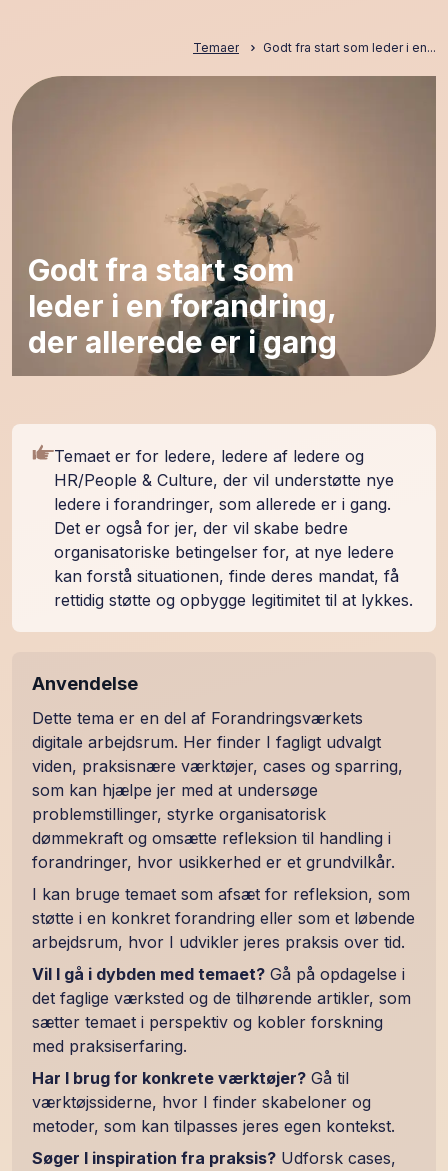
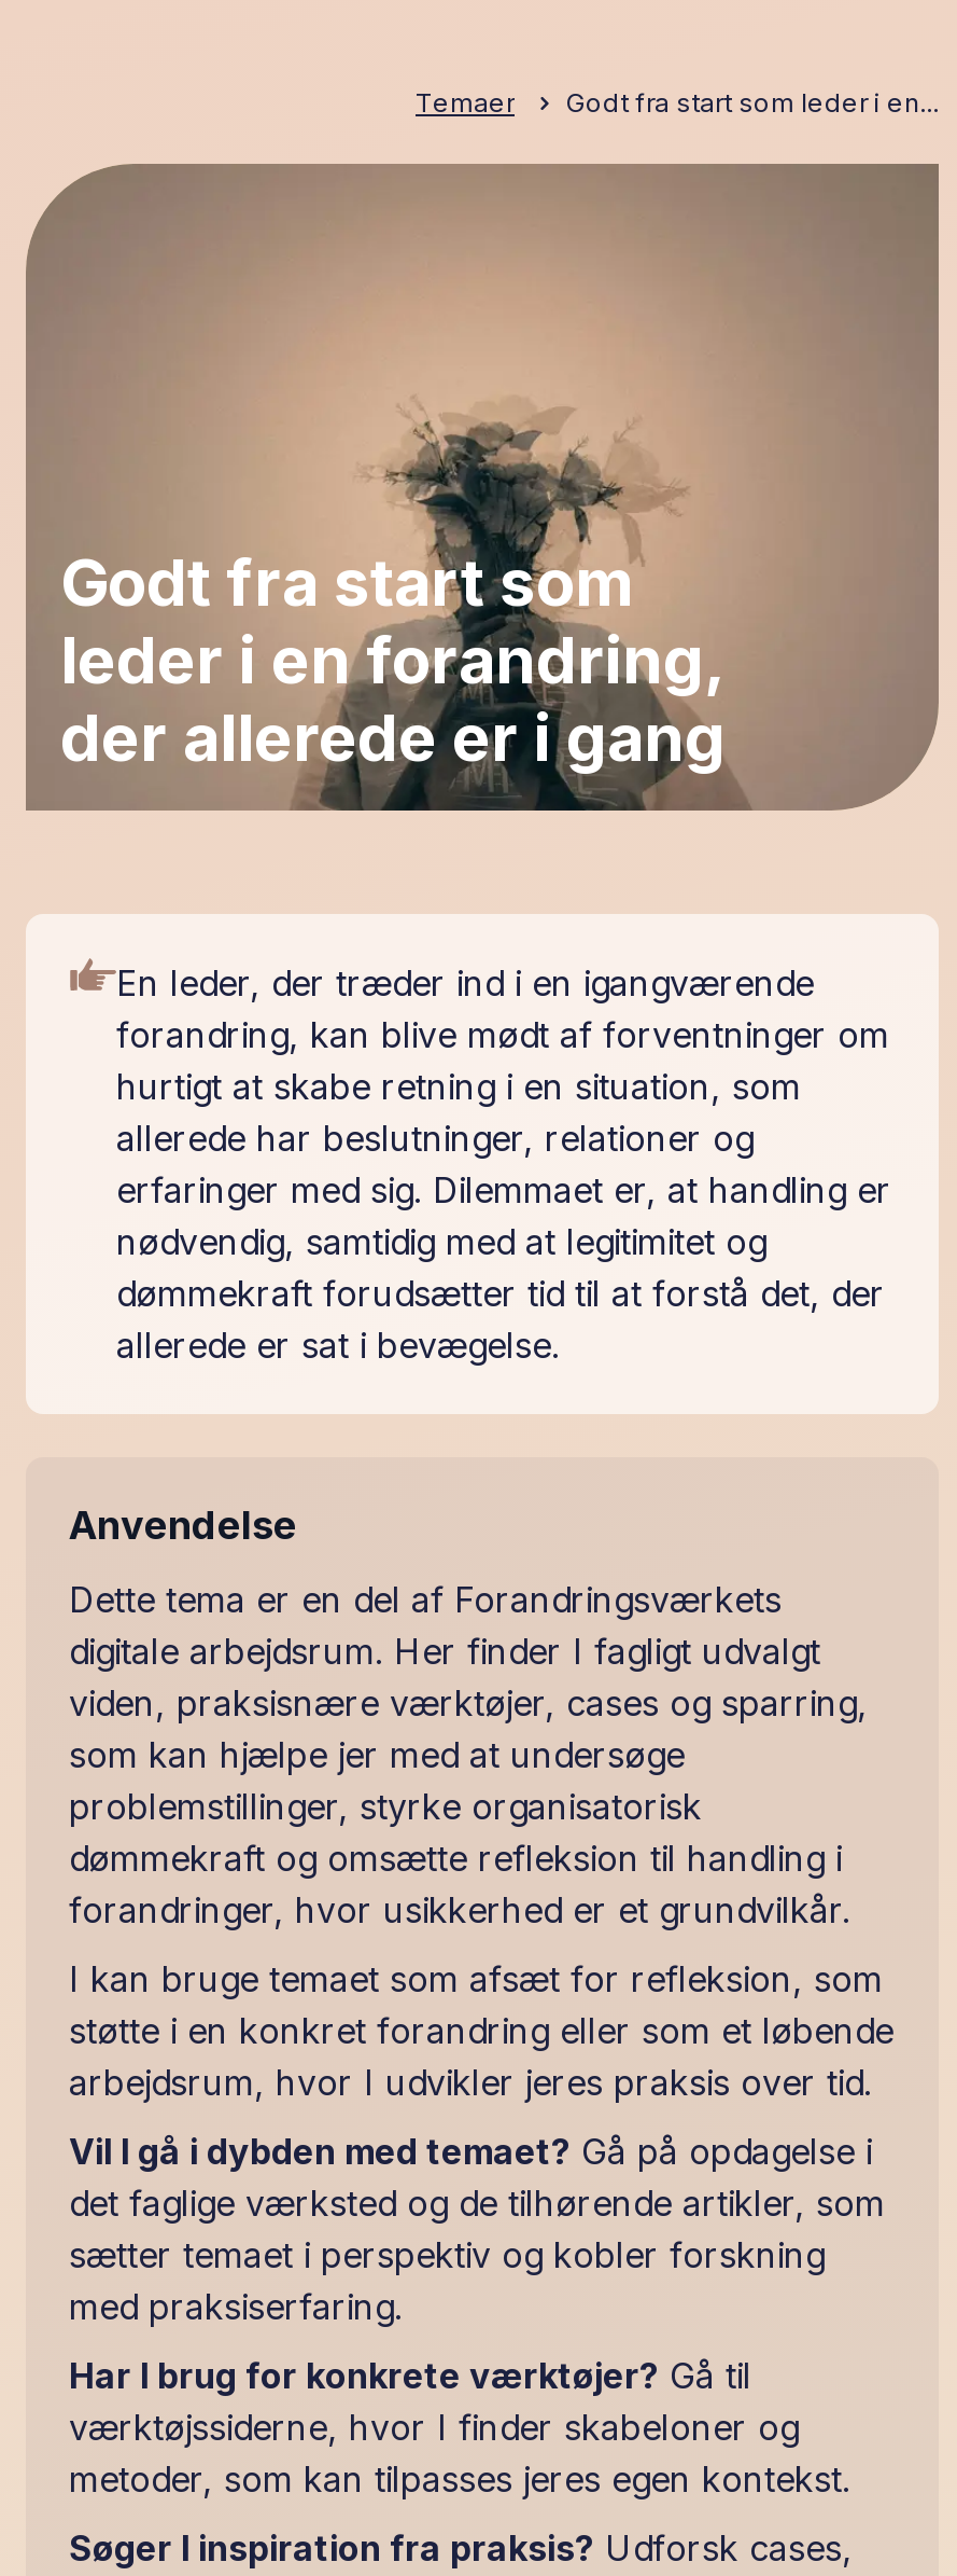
[54,446,413,610] Temaet er for ledere, ledere af ledere og | HR/People & Culture, der vil understøtte nye | ledere i forandringer, som allerede er i gang. | Det er også for jer, der vil skabe bedre | organisatoriske betingelser for, at nye ledere | kan forstå situationen, finde deres mandat, få | rettidig støtte og opbygge legitimitet til at lykkes. -> [116,961,891,1367] En leder, der træder ind i en igangværende | forandring, kan blive mødt af forventninger om | hurtigt at skabe retning i en situation, som | allerede har beslutninger, relationer og | erfaringer med sig. Dilemmaet er, at handling er | nødvendig, samtidig med at legitimitet og | dømmekraft forudsætter tid til at forstå det, der | allerede er sat i bevægelse.

